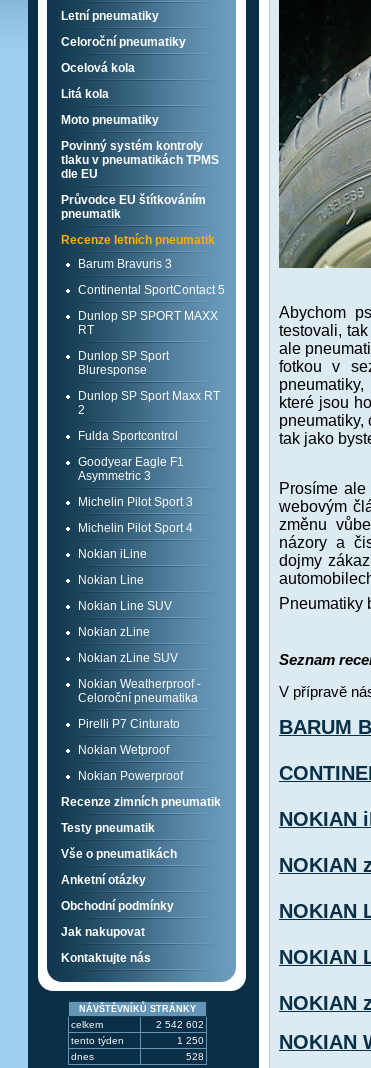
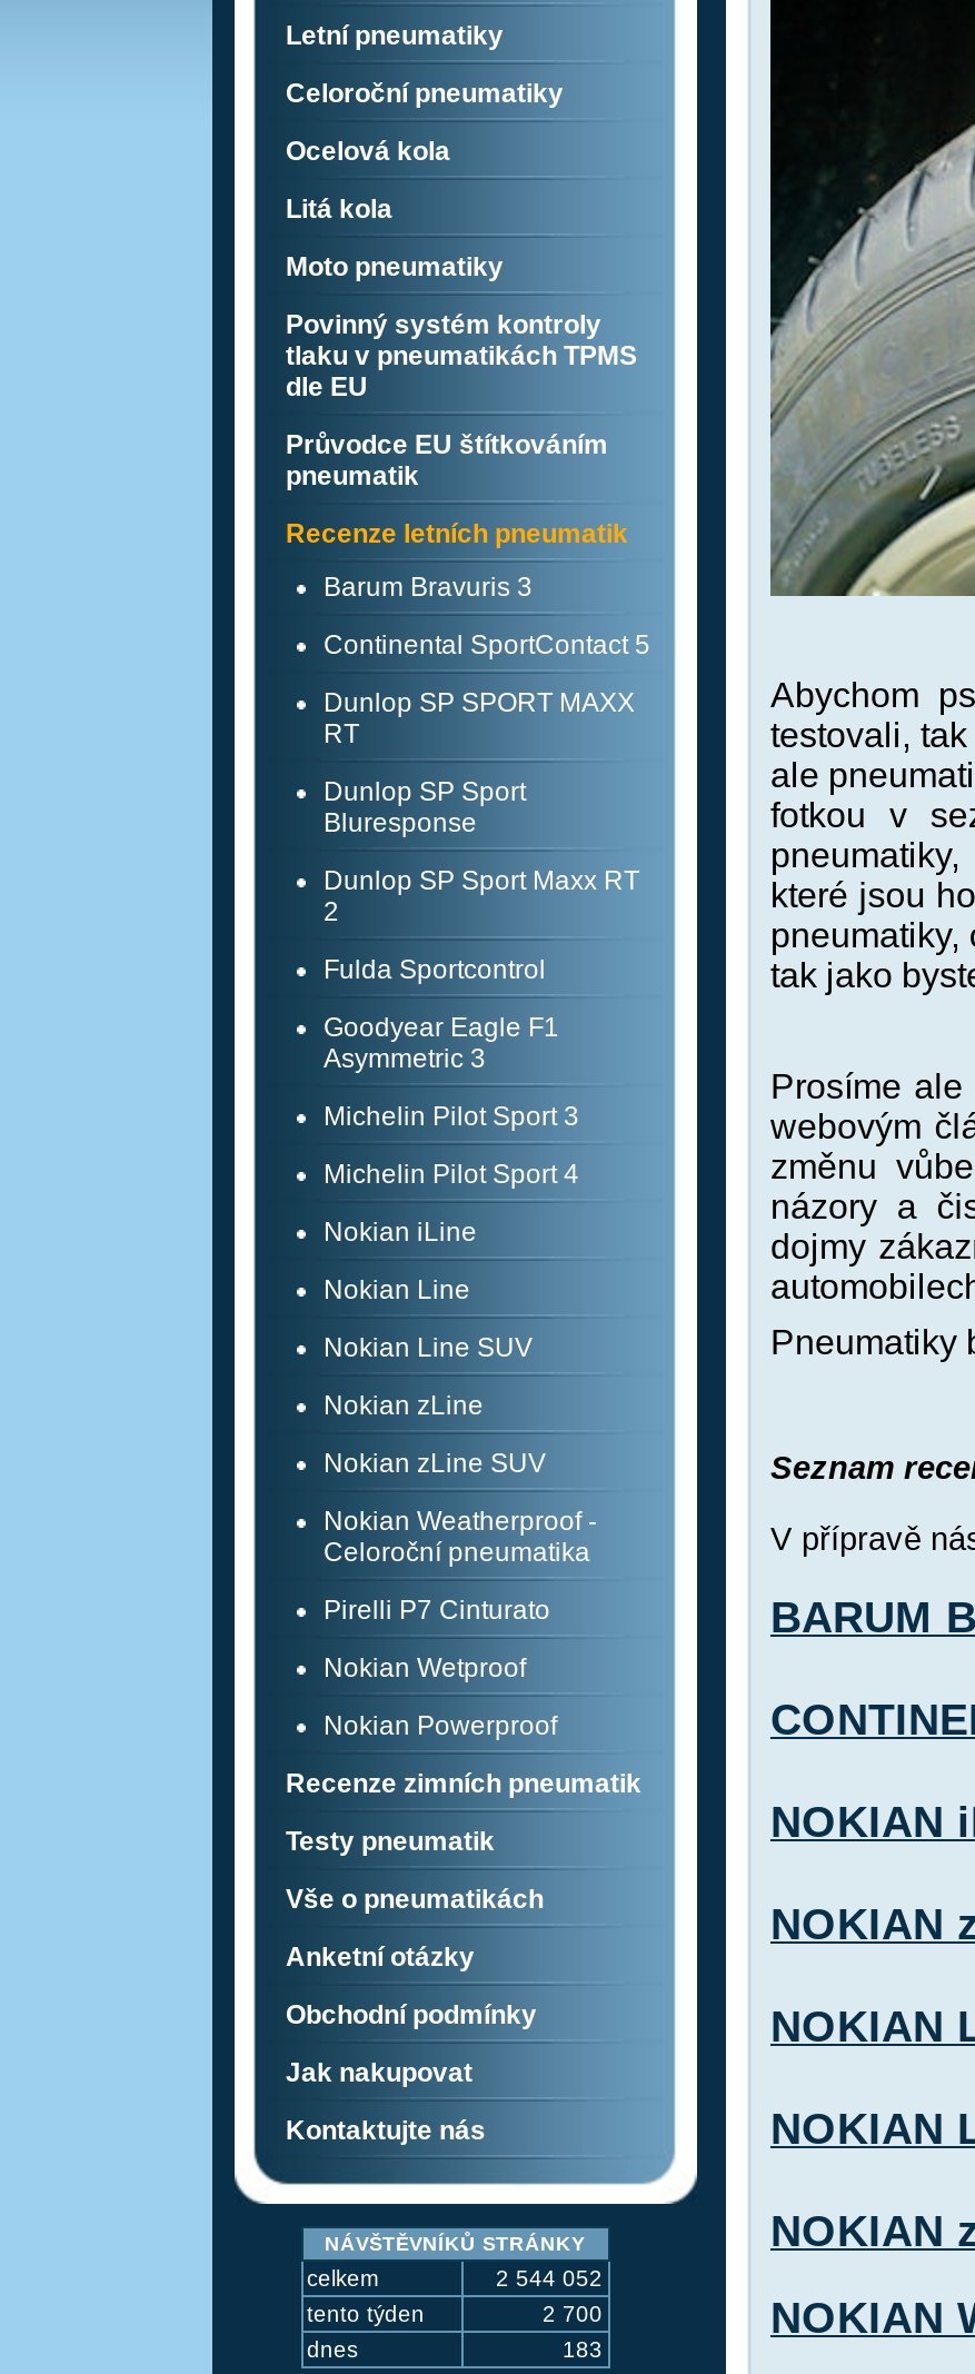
[155,1019,203,1030] 2 542 602 -> [496,2266,603,2291] 2 544 052
[176,1035,203,1046] 1 250 -> [543,2302,603,2326] 2 700
[185,1051,203,1062] 528 -> [563,2337,603,2362] 183

